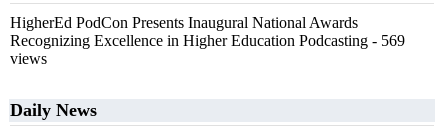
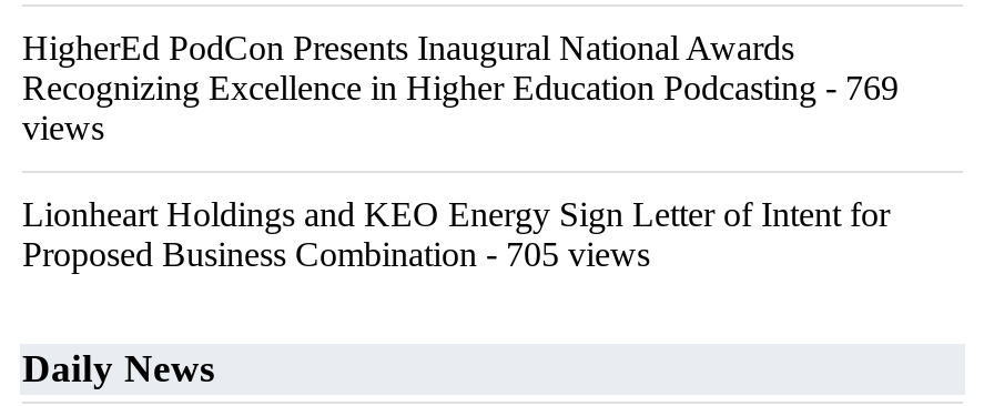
[10,32,405,49] Recognizing Excellence in Higher Education Podcasting - 569 -> [22,69,899,106] Recognizing Excellence in Higher Education Podcasting - 769
none -> [22,195,890,273] Lionheart Holdings and KEO Energy Sign Letter of Intent for | Proposed Business Combination - 705 views

